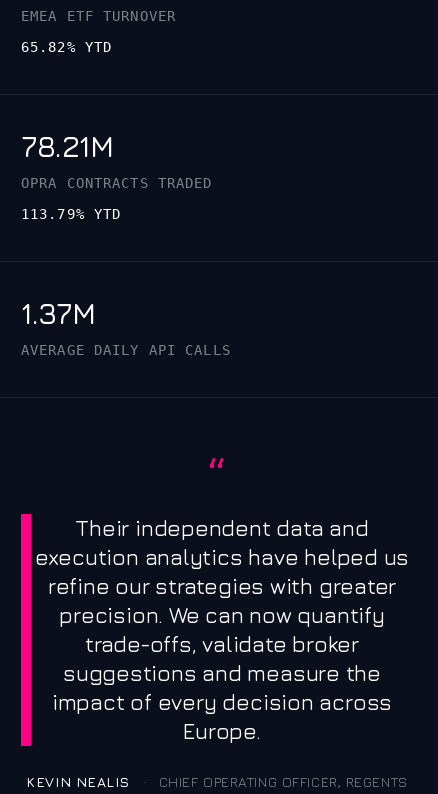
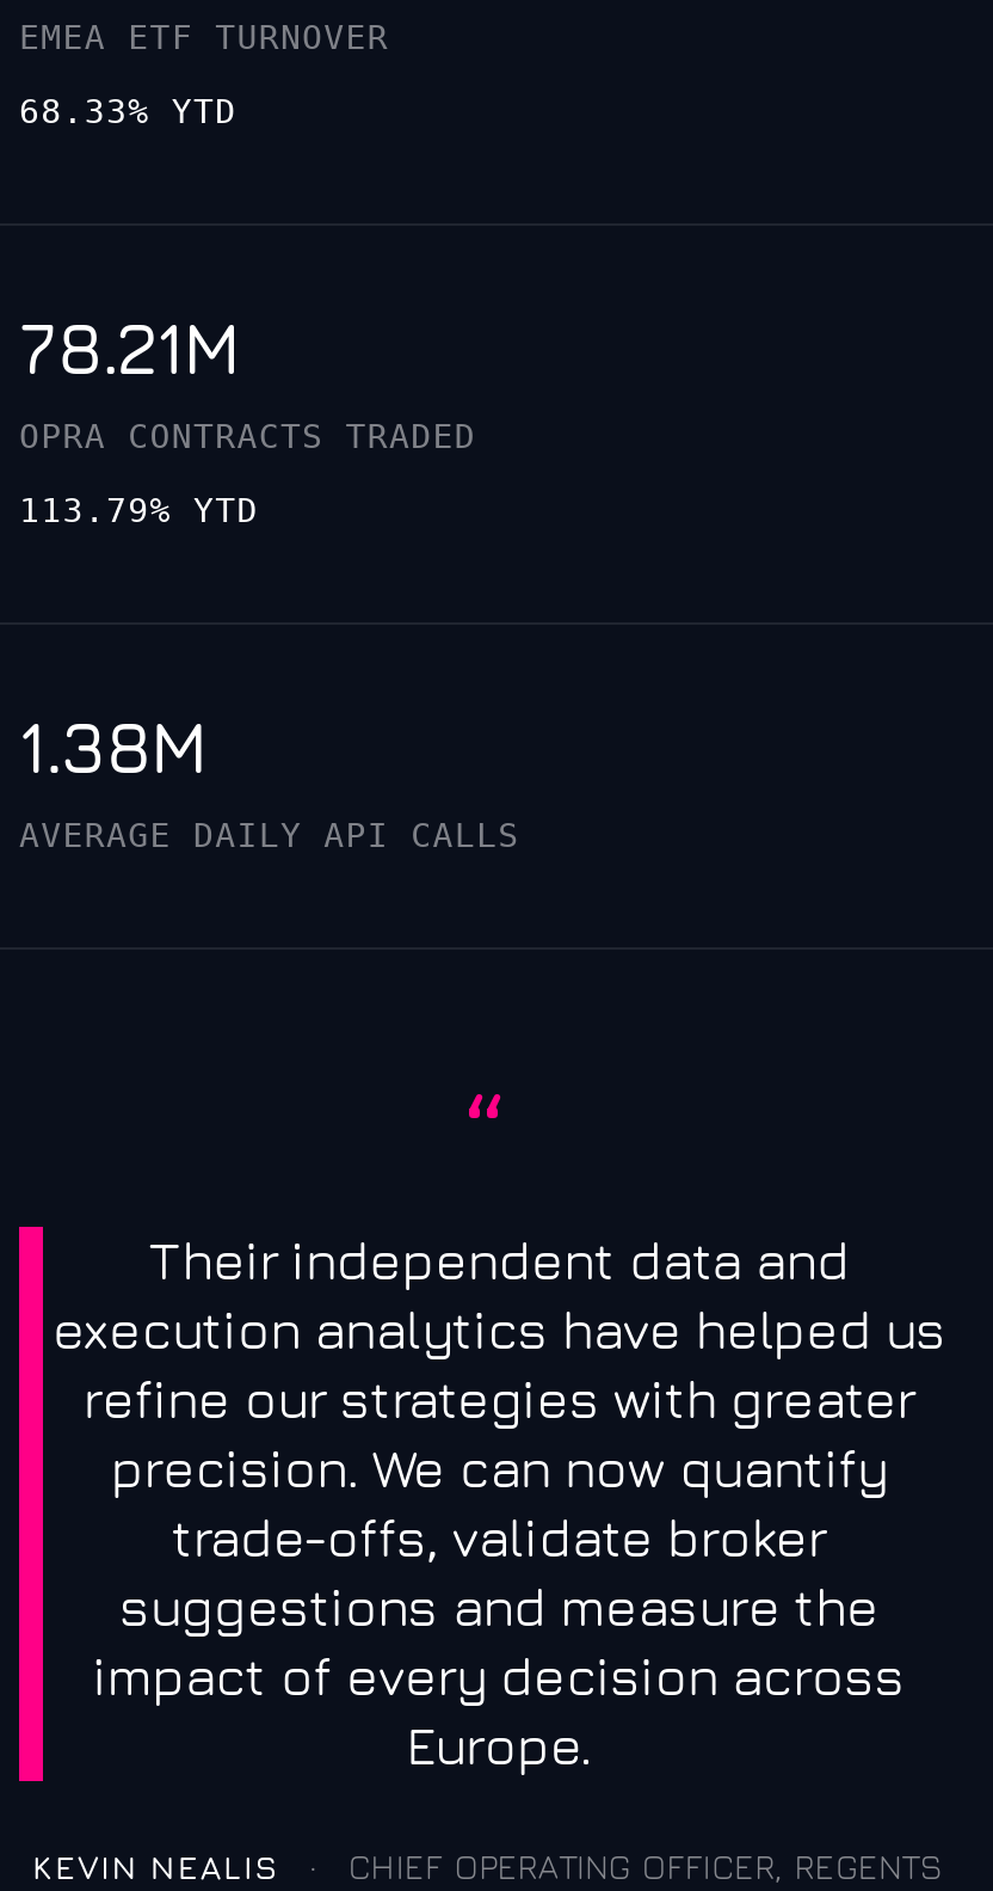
[21,39,112,55] 65.82% YTD -> [19,86,237,125] 68.33% YTD
[21,295,95,331] 1.37M -> [19,698,206,784] 1.38M

